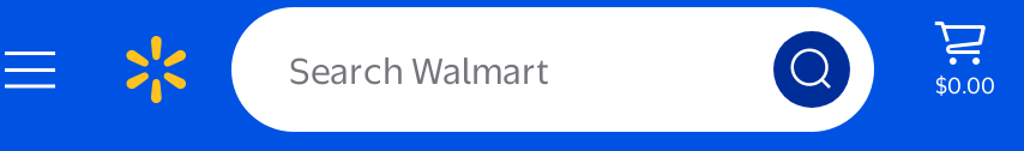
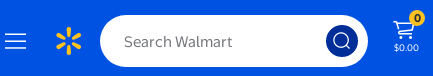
none -> [413,11,420,25] 0

